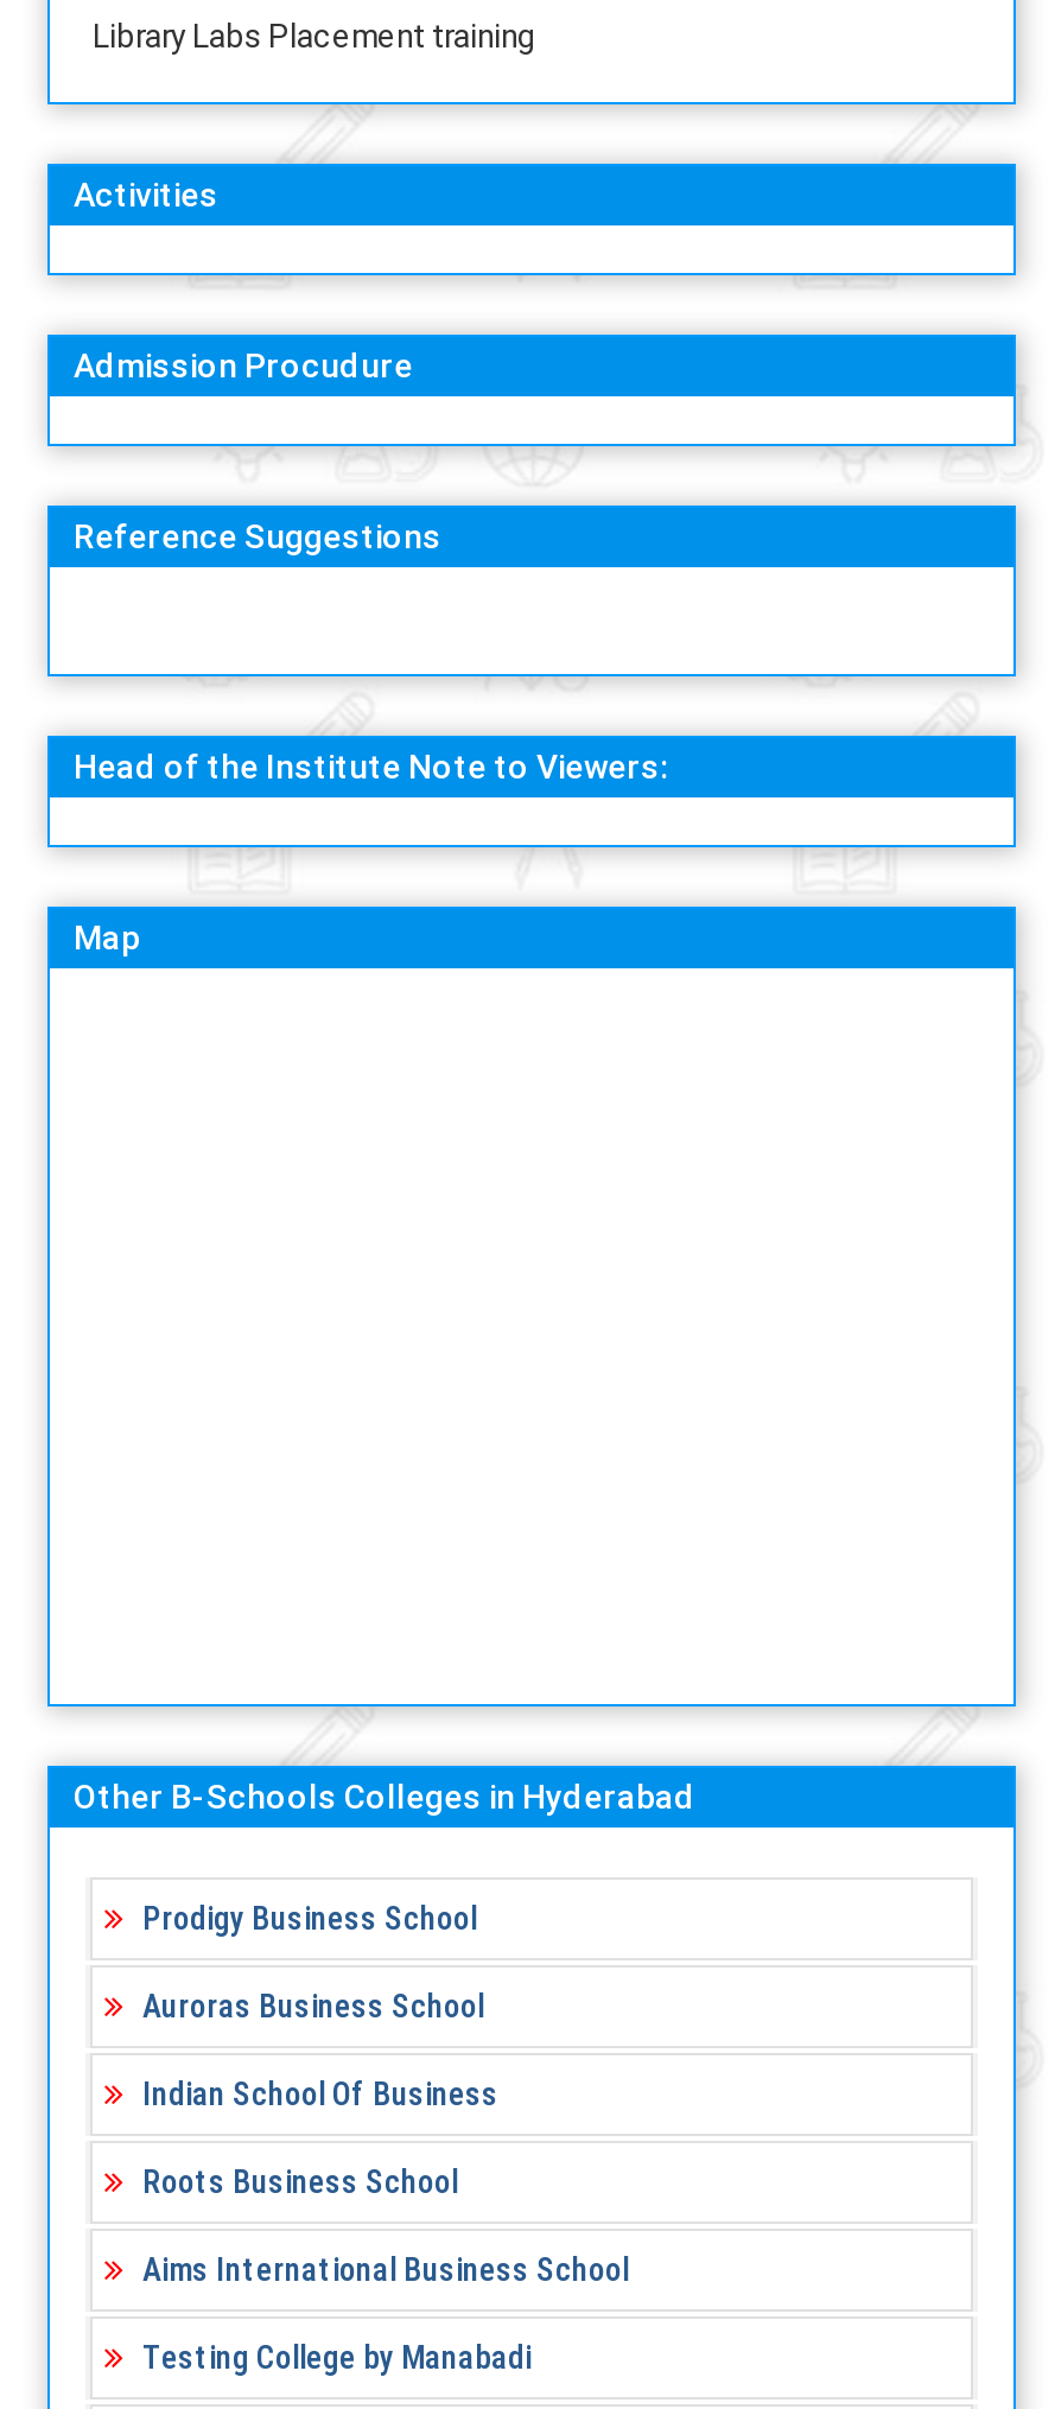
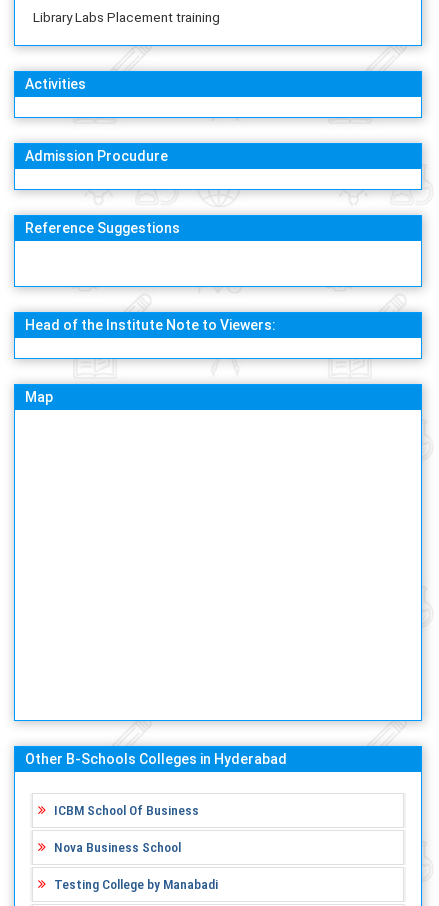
[142,1899,629,2288] Prodigy Business School | Auroras Business School | Indian School Of Business | Roots Business School | Aims International Business School -> [54,802,199,855] ICBM School Of Business | Nova Business School

